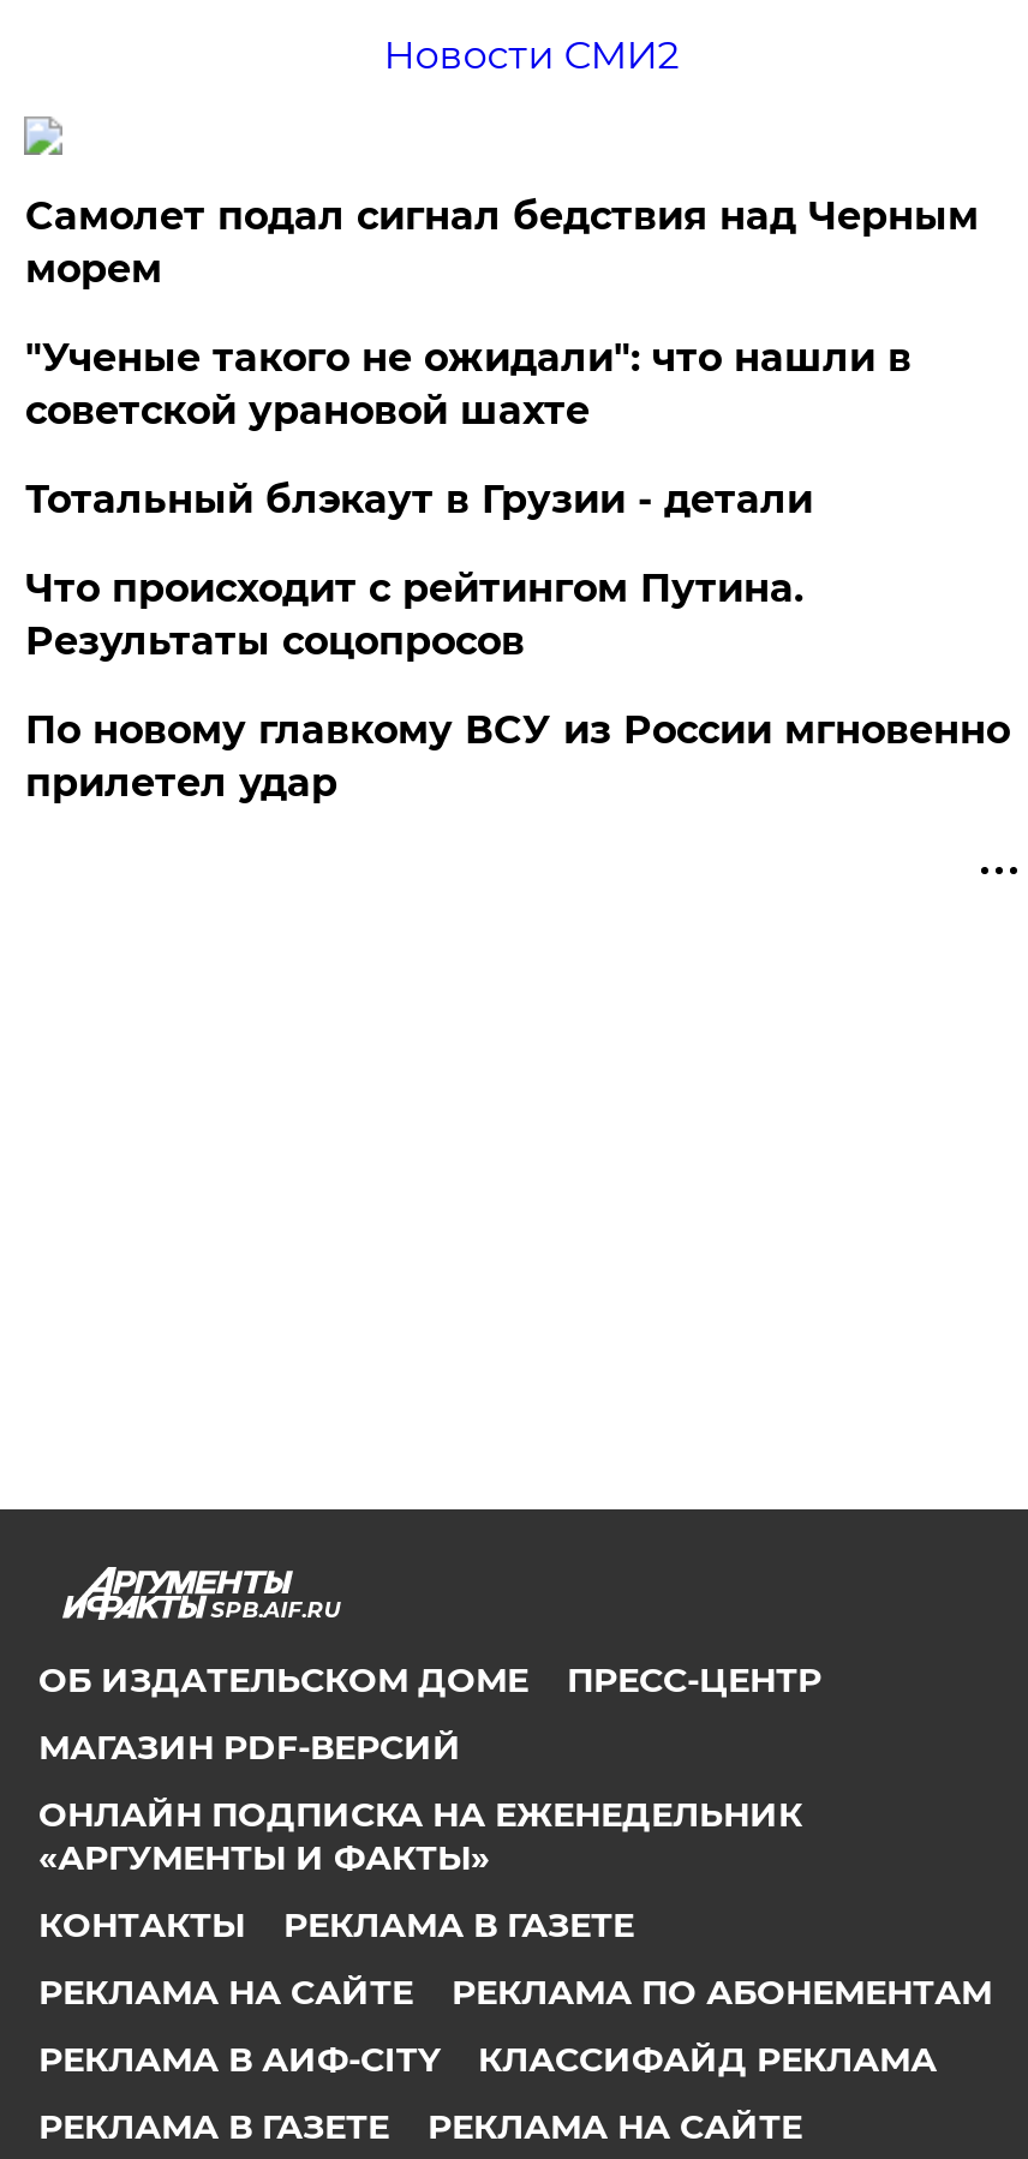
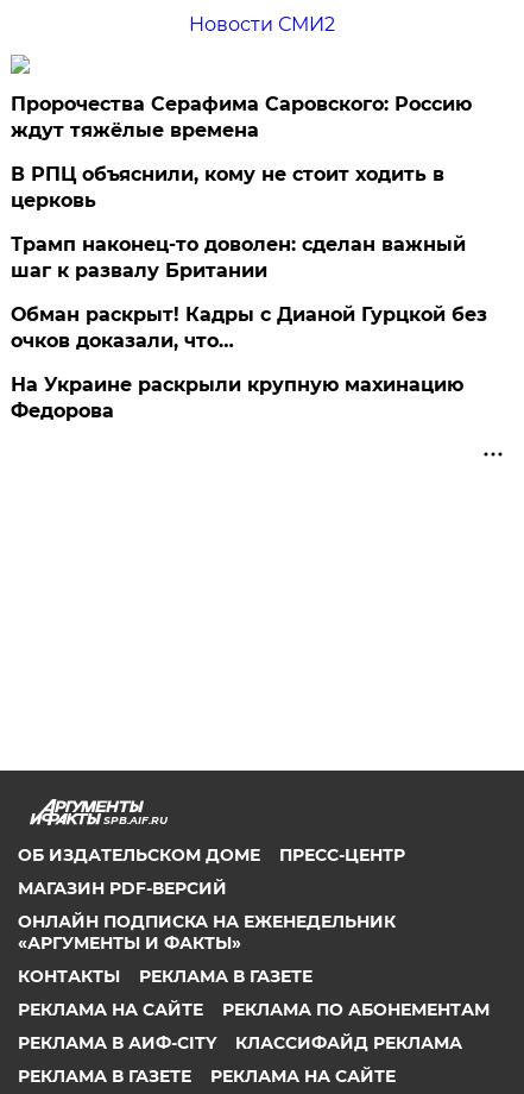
[25,193,979,292] Самолет подал сигнал бедствия над Черным | морем -> [11,93,472,141] Пророчества Серафима Саровского: Россию | ждут тяжёлые времена
[25,335,911,433] "Ученые такого не ожидали": что нашли в | советской урановой шахте -> [11,163,445,212] В РПЦ объяснили, кому не стоит ходить в | церковь
[25,476,813,522] Тотальный блэкаут в Грузии - детали -> [11,233,466,282] Трамп наконец-то доволен: сделан важный | шаг к развалу Британии
[25,565,803,664] Что происходит с рейтингом Путина. | Результаты соцопросов -> [11,303,488,352] Обман раскрыт! Кадры с Дианой Гурцкой без | очков доказали, что…
[25,707,1010,805] По новому главкому ВСУ из России мгновенно | прилетел удар -> [11,373,464,422] На Украине раскрыли крупную махинацию | Федорова

